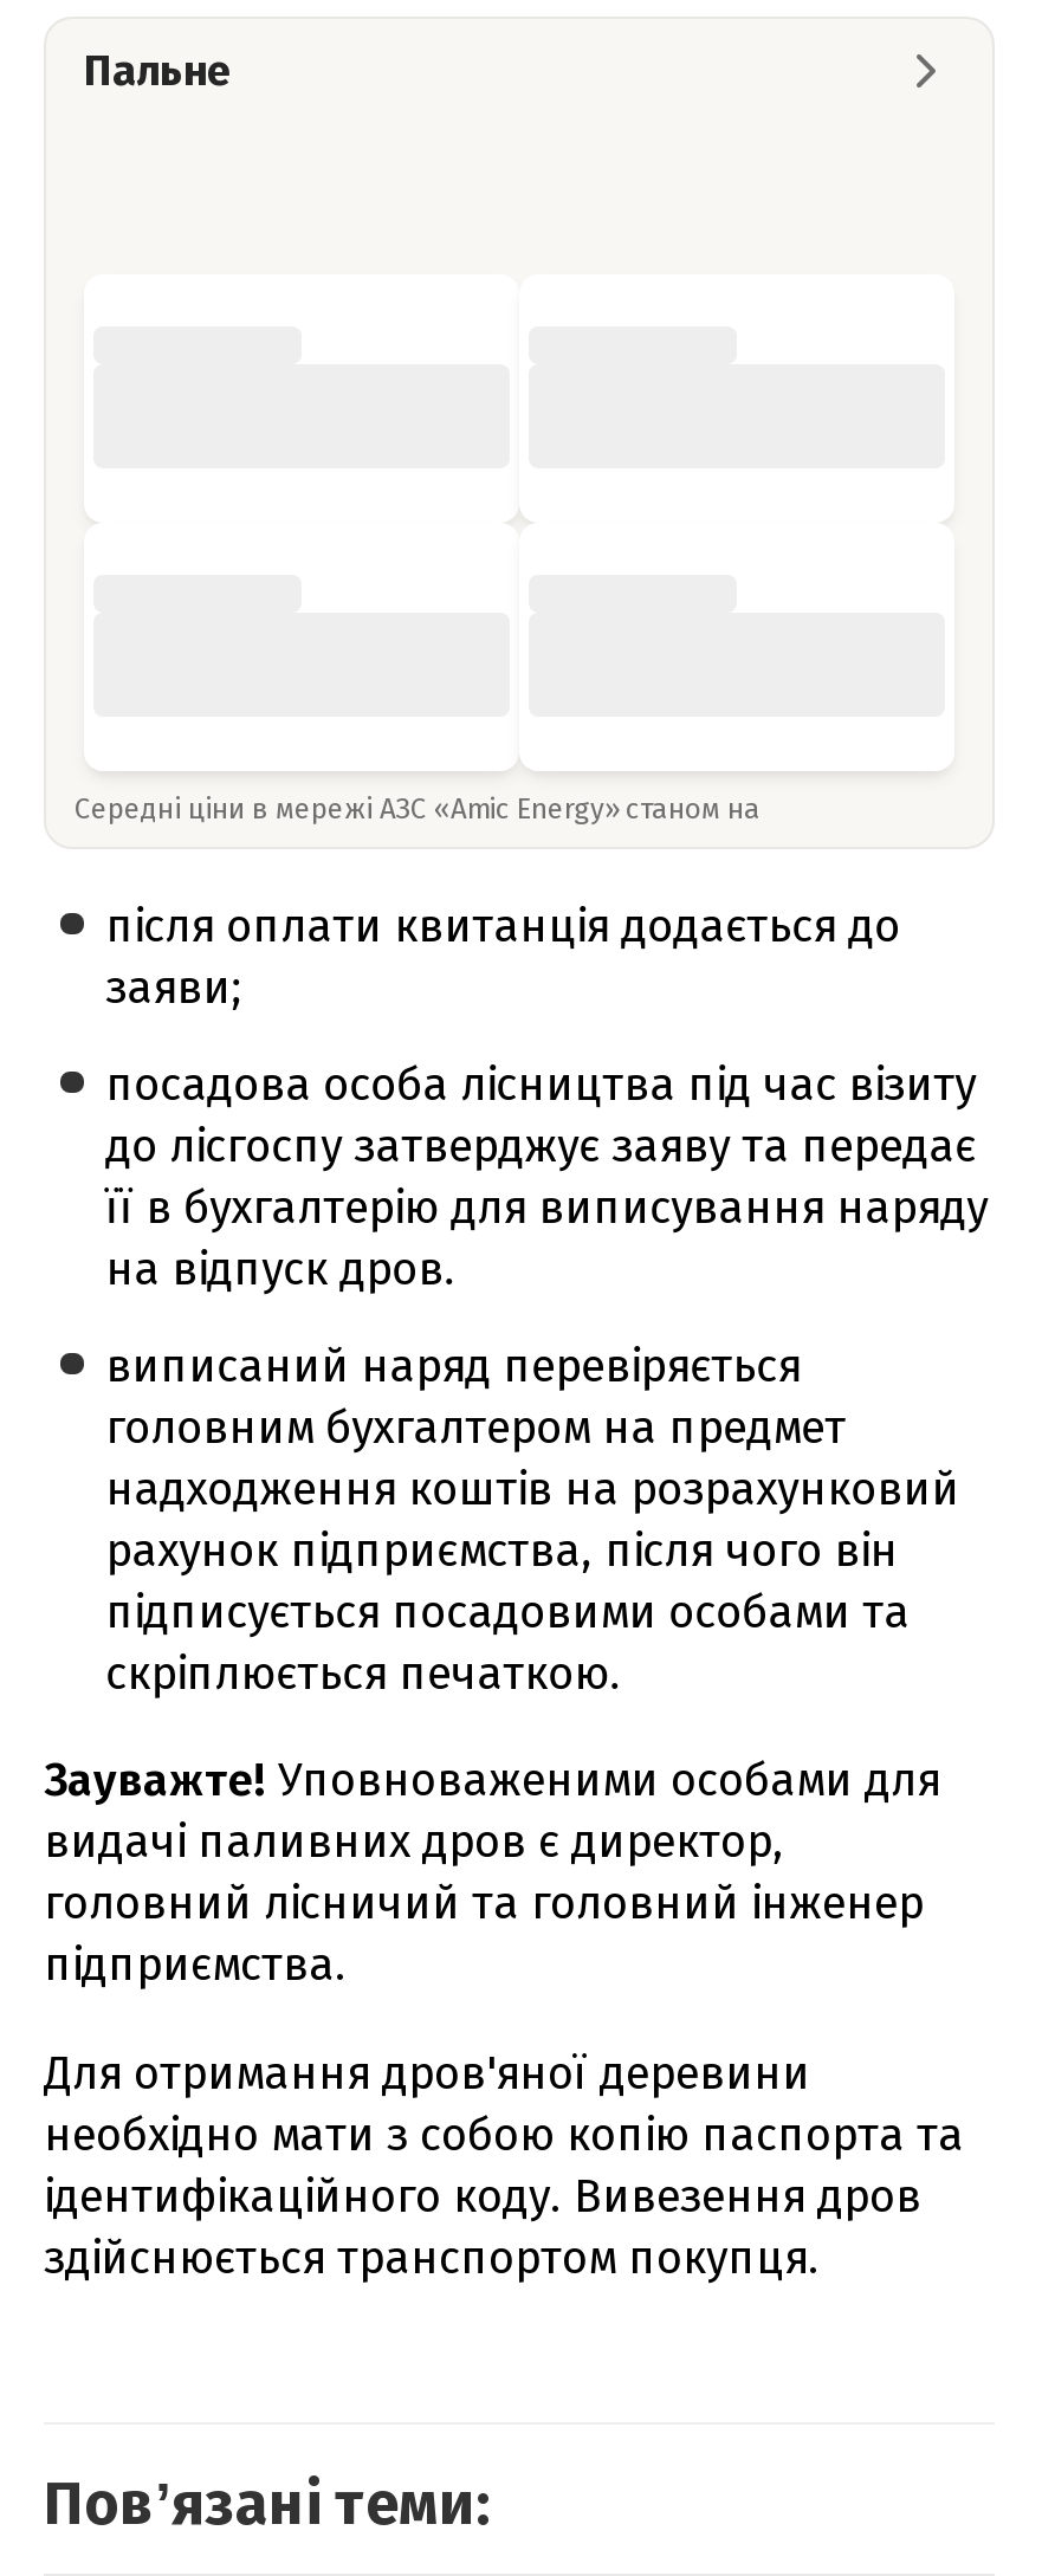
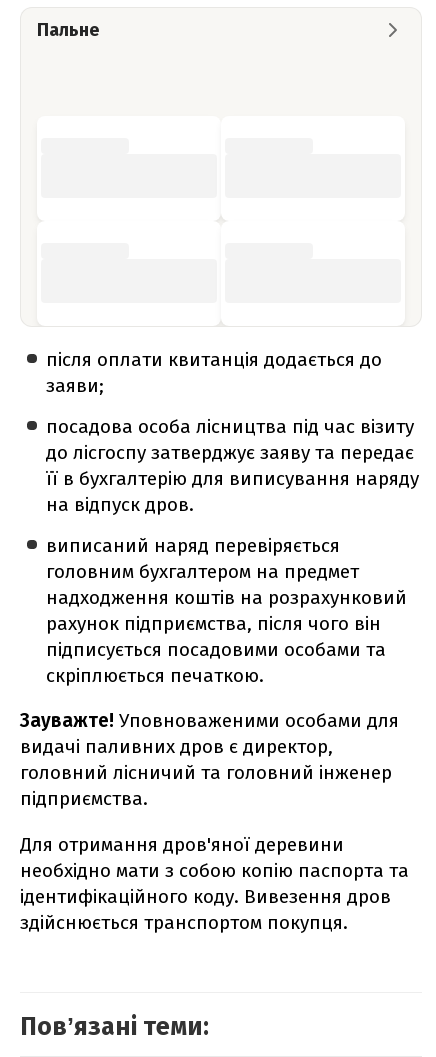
[75,791,768,825] Середні ціни в мережі АЗС «Amic Energy» станом на -> none

